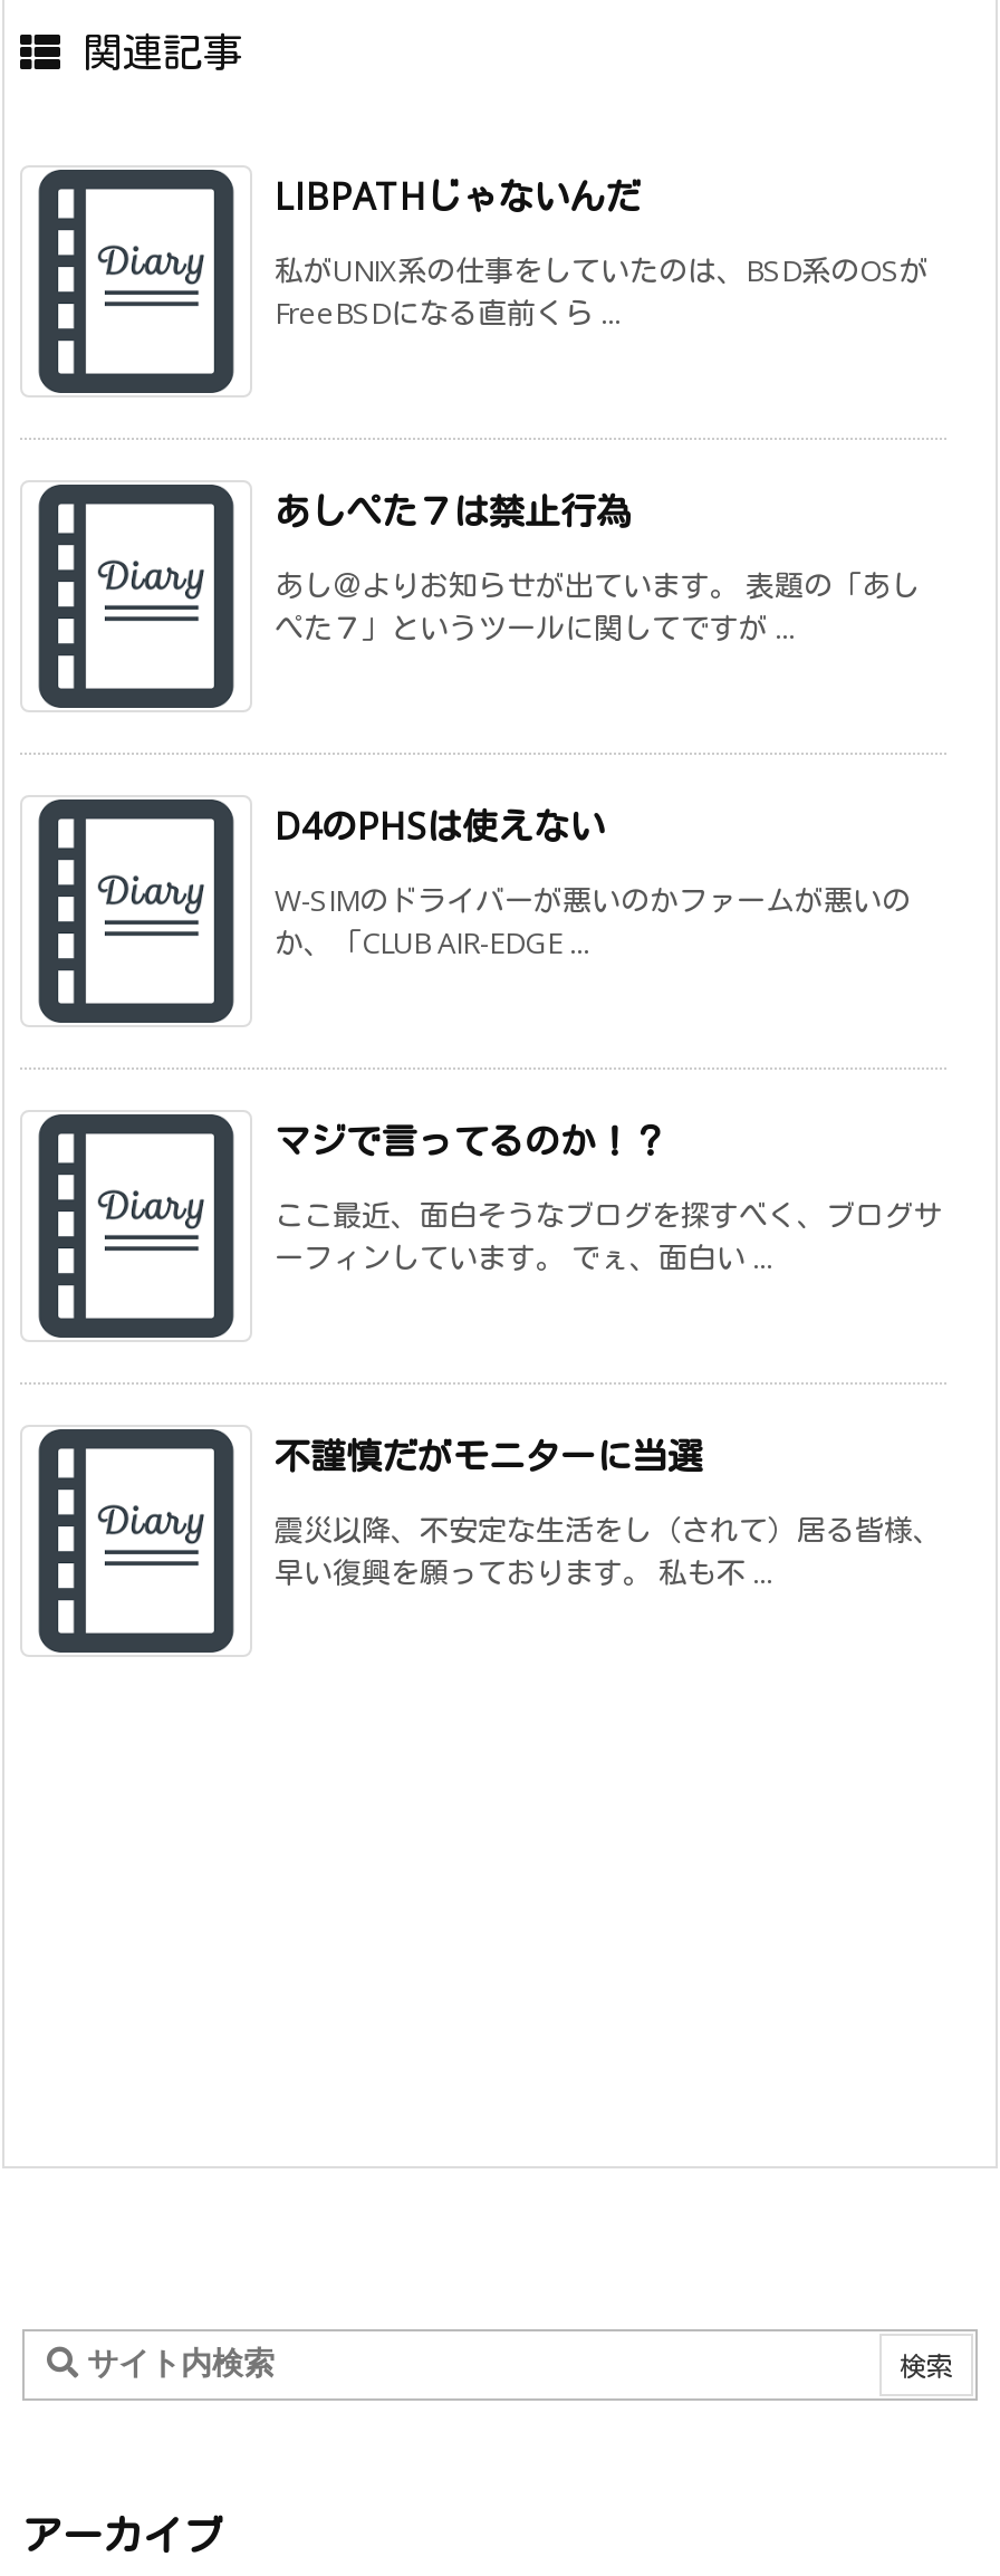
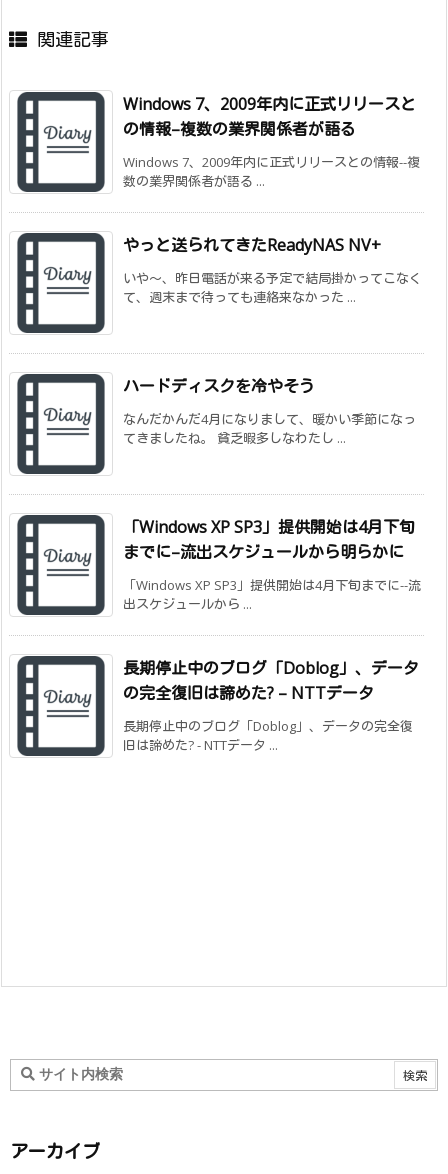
[275,172,641,221] LIBPATHじゃないんだ -> [123,93,416,140] Windows 7、2009年内に正式リリースと | の情報–複数の業界関係者が語る
[275,250,929,332] 私がUNIX系の仕事をしていたのは、BSD系のOSが | FreeBSDになる直前くら ... -> [123,153,420,190] Windows 7、2009年内に正式リリースとの情報--複 | 数の業界関係者が語る ...
[275,486,632,536] あしぺた７は禁止行為 -> [123,234,381,256] やっと送られてきたReadyNAS NV+
[275,565,920,647] あし＠よりお知らせが出ています。 表題の「あし | ぺた７」というツールに関してですが ... -> [123,269,422,306] いや～、昨日電話が来る予定で結局掛かってこなく | て、週末まで待っても連絡来なかった ...
[275,801,605,850] D4のPHSは使えない -> [123,375,315,397] ハードディスクを冷やそう
[275,879,911,962] W-SIMのドライバーが悪いのかファームが悪いの | か、「CLUB AIR-EDGE ... -> [123,410,416,447] なんだかんだ4月になりまして、暖かい季節になっ | てきましたね。 貧乏暇多しなわたし ...
[275,1116,667,1165] マジで言ってるのか！？ -> [123,516,415,563] 「Windows XP SP3」提供開始は4月下旬 | までに–流出スケジュールから明らかに
[275,1194,942,1277] ここ最近、面白そうなブログを探すべく、ブログサ | ーフィンしています。 でぇ、面白い ... -> [123,576,421,613] 「Windows XP SP3」提供開始は4月下旬までに--流 | 出スケジュールから ...
[275,1431,703,1480] 不謹慎だがモニターに当選 -> [123,657,419,704] 長期停止中のブログ「Doblog」、データ | の完全復旧は諦めた? – NTTデータ
[275,1509,942,1592] 震災以降、不安定な生活をし（されて）居る皆様、 | 早い復興を願っております。 私も不 ... -> [123,717,413,754] 長期停止中のブログ「Doblog」、データの完全復 | 旧は諦めた? - NTTデータ ...

